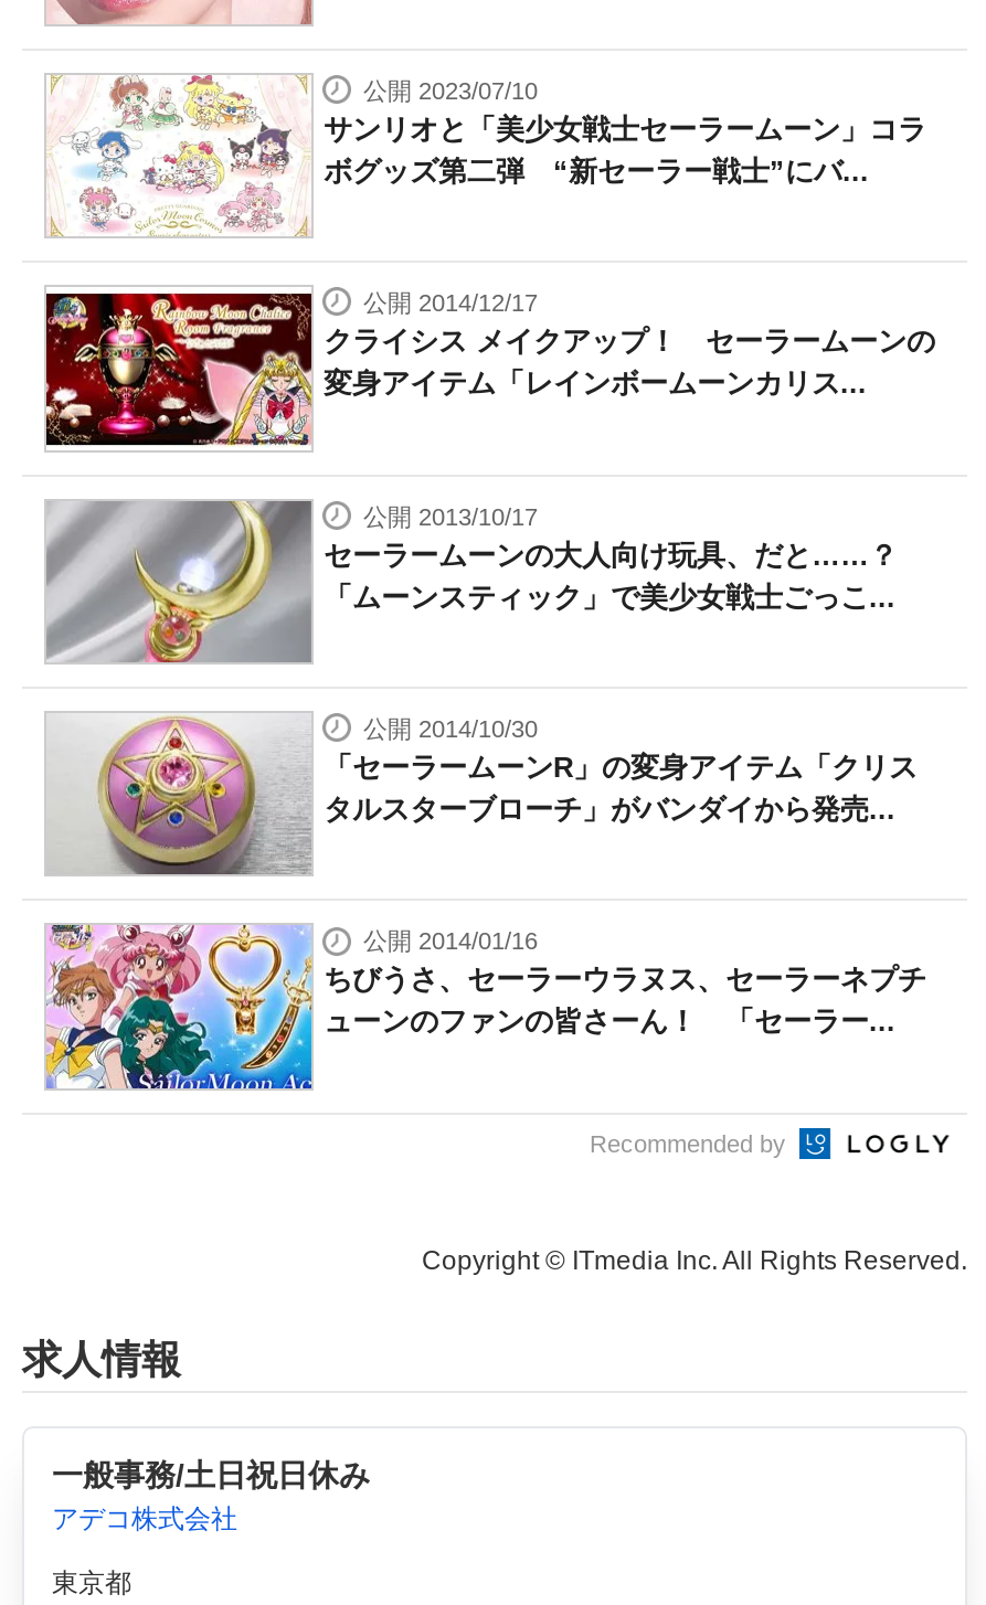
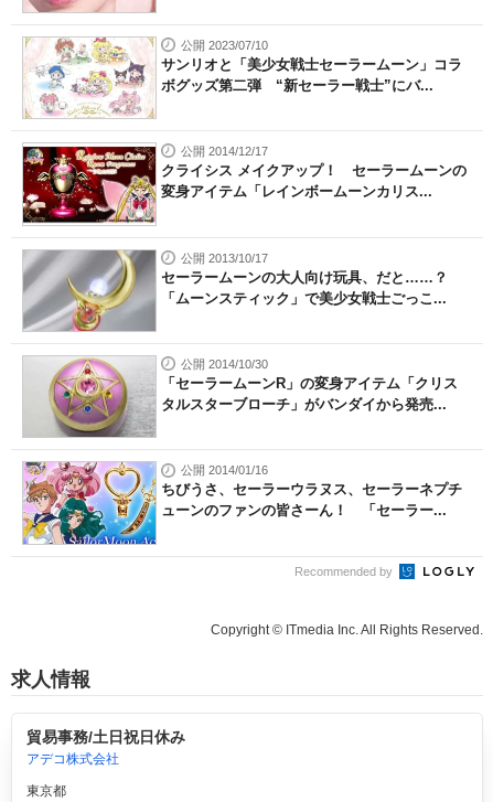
[52,1458,370,1493] 一般事務/土日祝日休み -> [26,729,185,746] 貿易事務/土日祝日休み

